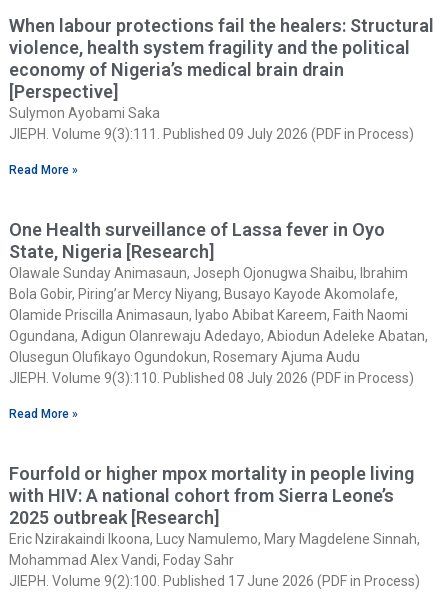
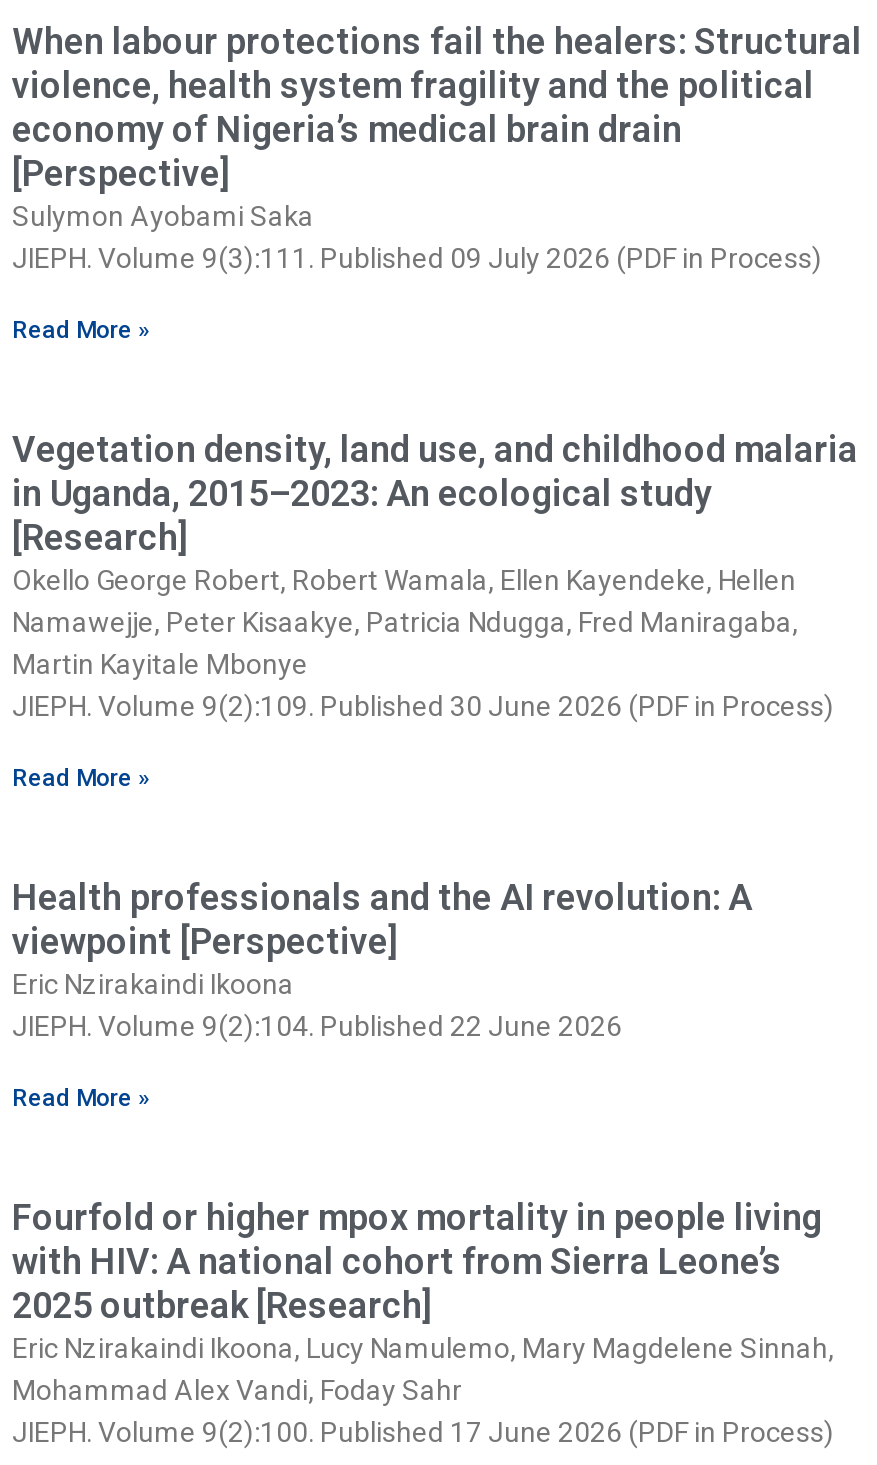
[9,219,428,386] One Health surveillance of Lassa fever in Oyo | State, Nigeria [Research] | Olawale Sunday Animasaun, Joseph Ojonugwa Shaibu, Ibrahim | Bola Gobir, Piring’ar Mercy Niyang, Busayo Kayode Akomolafe, | Olamide Priscilla Animasaun, Iyabo Abibat Kareem, Faith Naomi | Ogundana, Adigun Olanrewaju Adedayo, Abiodun Adeleke Abatan, | Olusegun Olufikayo Ogundokun, Rosemary Ajuma Audu | JIEPH. Volume 9(3):110. Published 08 July 2026 (PDF in Process) -> [12,428,858,1042] Vegetation density, land use, and childhood malaria | in Uganda, 2015–2023: An ecological study | [Research] | Okello George Robert, Robert Wamala, Ellen Kayendeke, Hellen | Namawejje, Peter Kisaakye, Patricia Ndugga, Fred Maniragaba, | Martin Kayitale Mbonye | JIEPH. Volume 9(2):109. Published 30 June 2026 (PDF in Process) | Read More » | Health professionals and the AI revolution: A | viewpoint [Perspective] | Eric Nzirakaindi Ikoona | JIEPH. Volume 9(2):104. Published 22 June 2026

